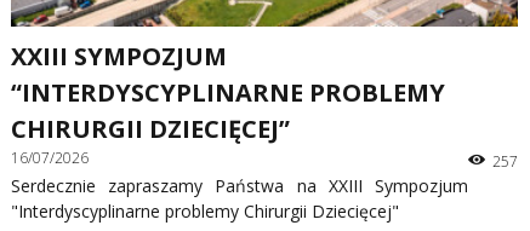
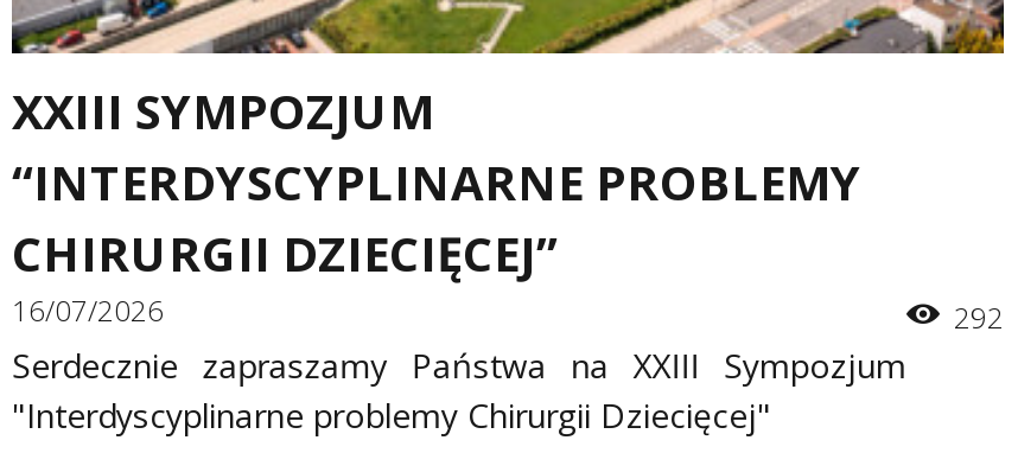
[485,152,518,172] 257 -> [940,298,1004,338] 292

